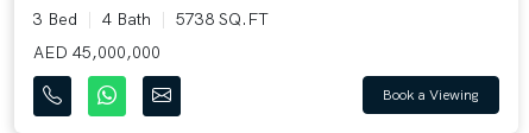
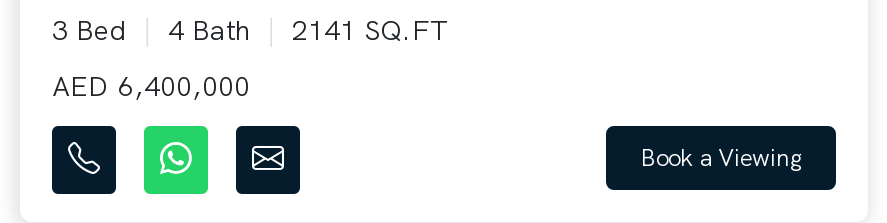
[33,8,269,29] 3 Bed 4 Bath 5738 SQ.FT -> [52,12,448,48] 3 Bed 4 Bath 2141 SQ.FT
[33,41,160,62] AED 45,000,000 -> [52,68,250,104] AED 6,400,000

